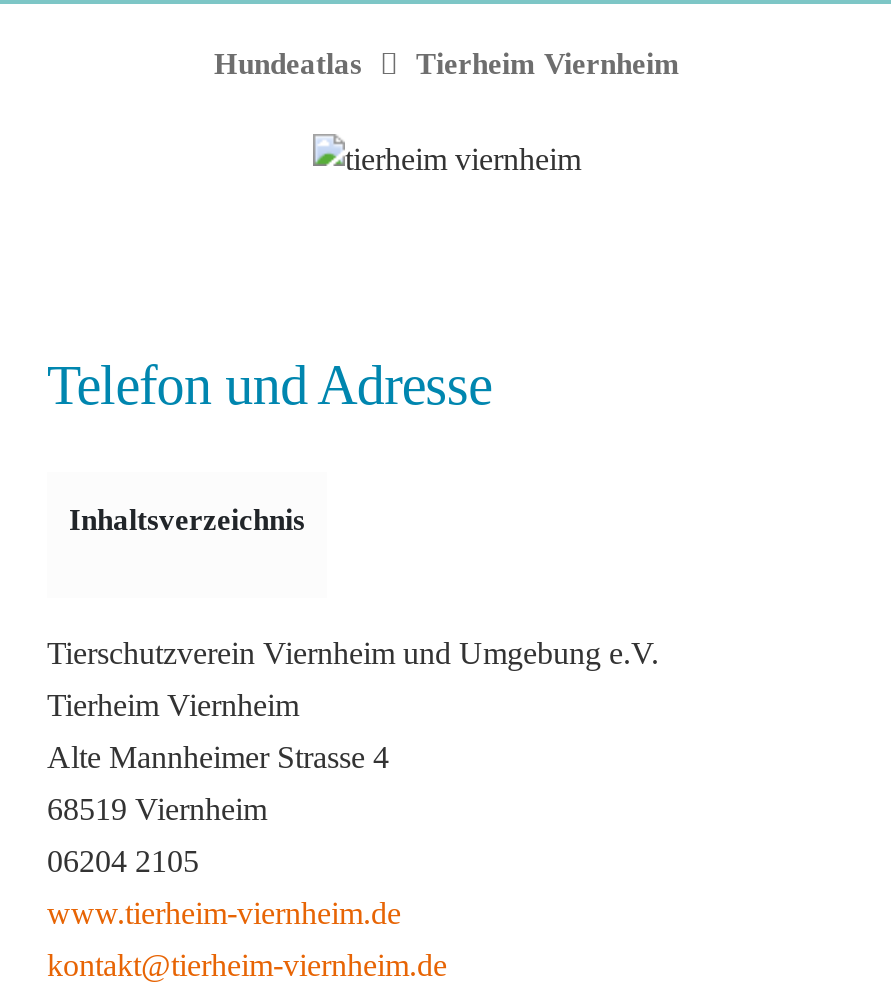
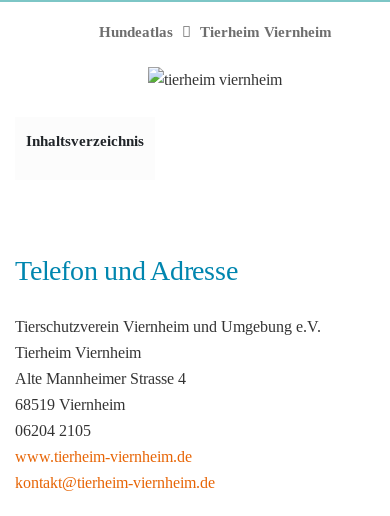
moved [47,354,492,416] -> [15,255,237,286]: Telefon und Adresse
moved [69,502,305,536] -> [26,132,144,149]: Inhaltsverzeichnis

